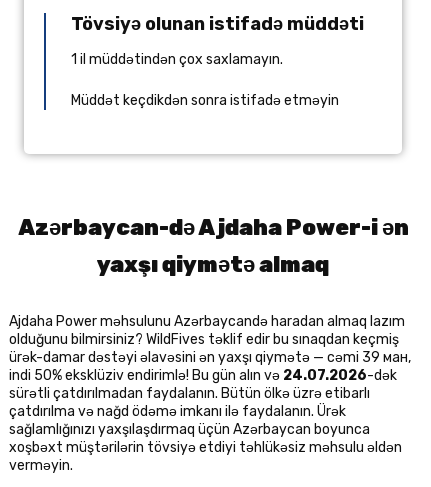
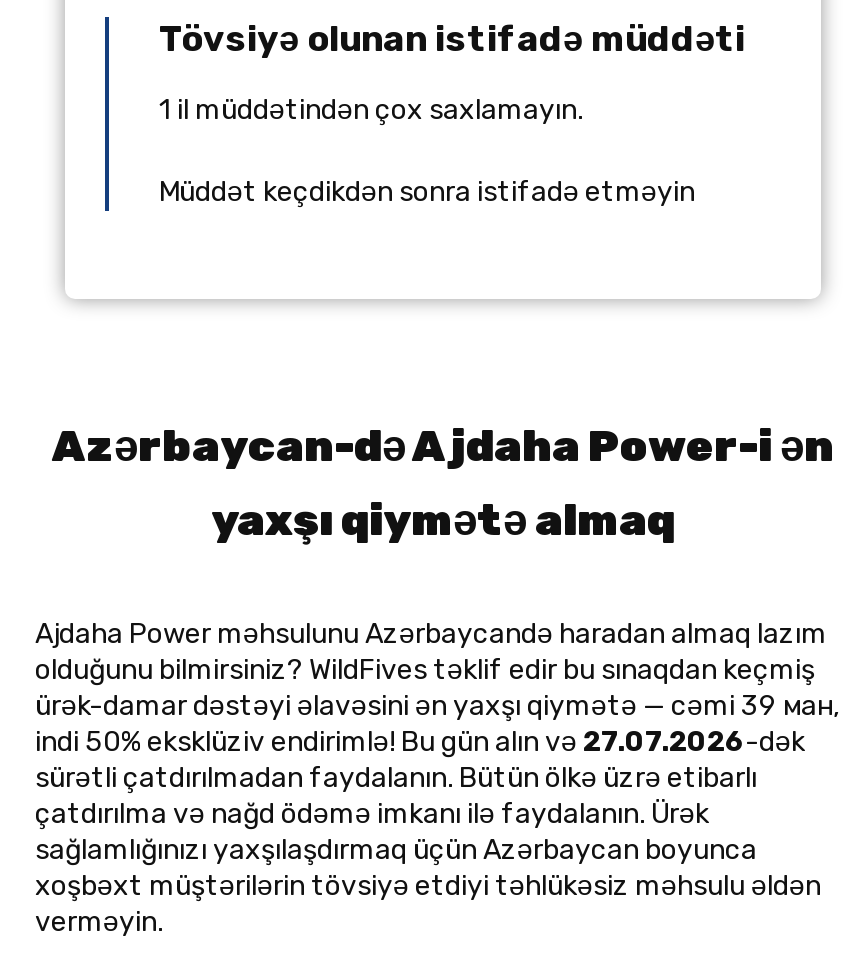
[9,367,397,384] indi 50% eksklüziv endirimlə! Bu gün alın və 24.07.2026-dək -> [35,726,805,760] indi 50% eksklüziv endirimlə! Bu gün alın və 27.07.2026-dək

